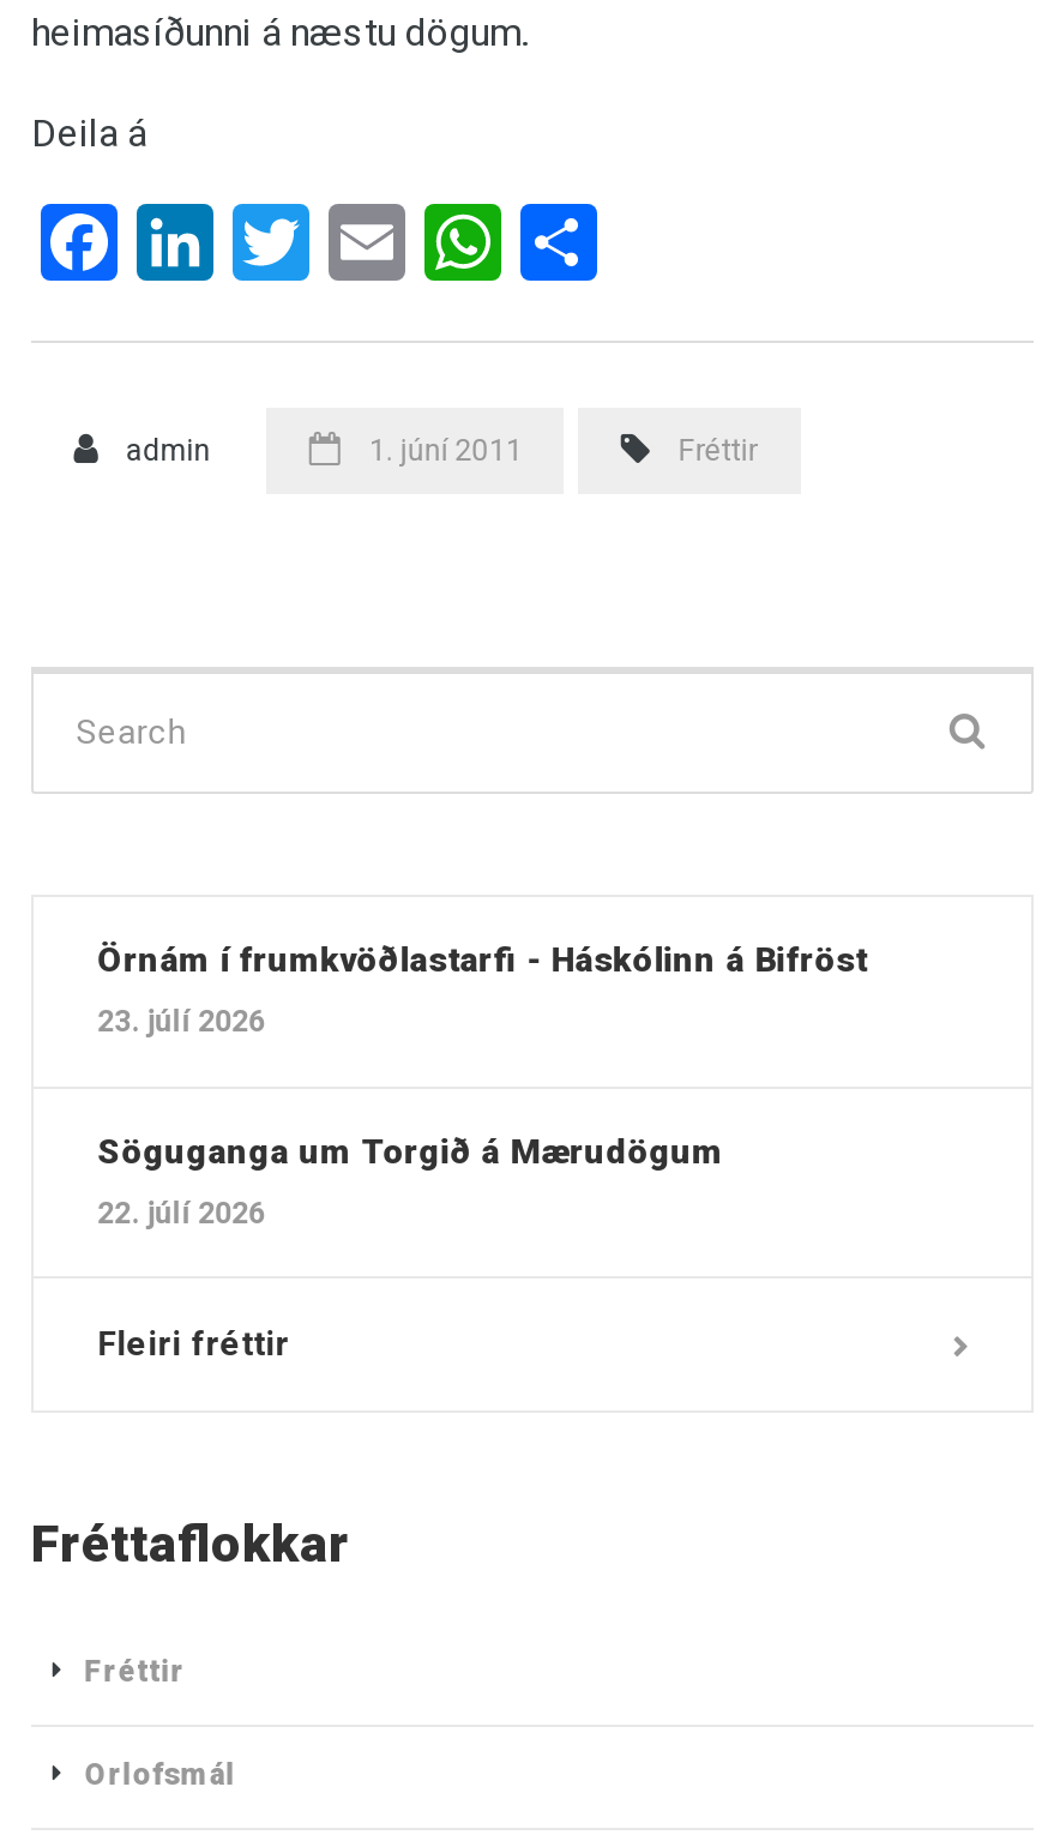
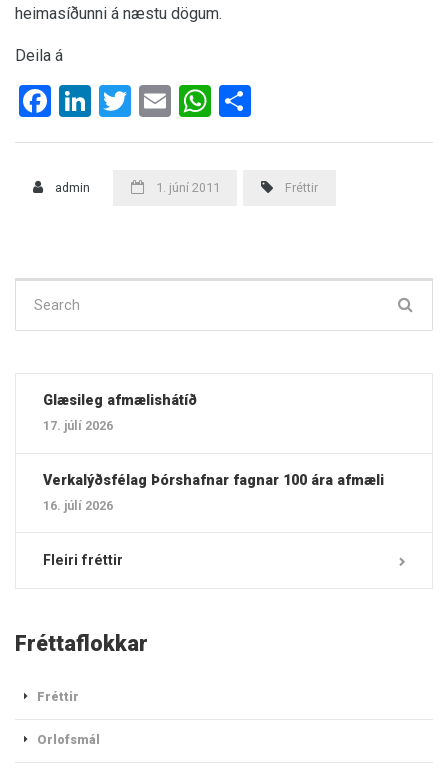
[98,941,867,980] Örnám í frumkvöðlastarfi - Háskólinn á Bifröst -> [43,392,197,408] Glæsileg afmælishátíð
[98,1004,265,1040] 23. júlí 2026 -> [43,418,113,433] 17. júlí 2026
[98,1133,733,1171] Söguganga um Torgið á Mærudögum -> [43,472,384,488] Verkalýðsfélag Þórshafnar fagnar 100 ára afmæli
[98,1195,265,1231] 22. júlí 2026 -> [43,498,113,513] 16. júlí 2026

